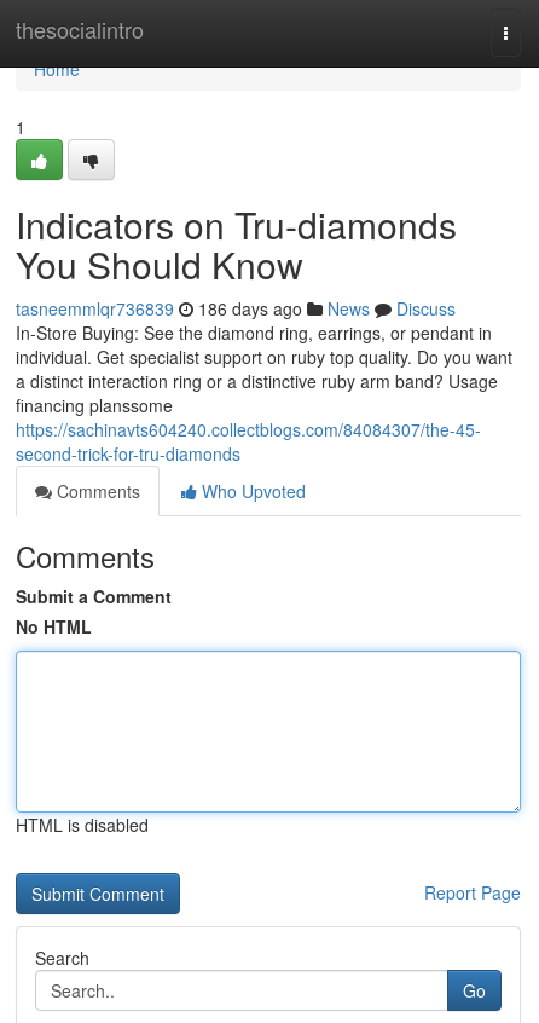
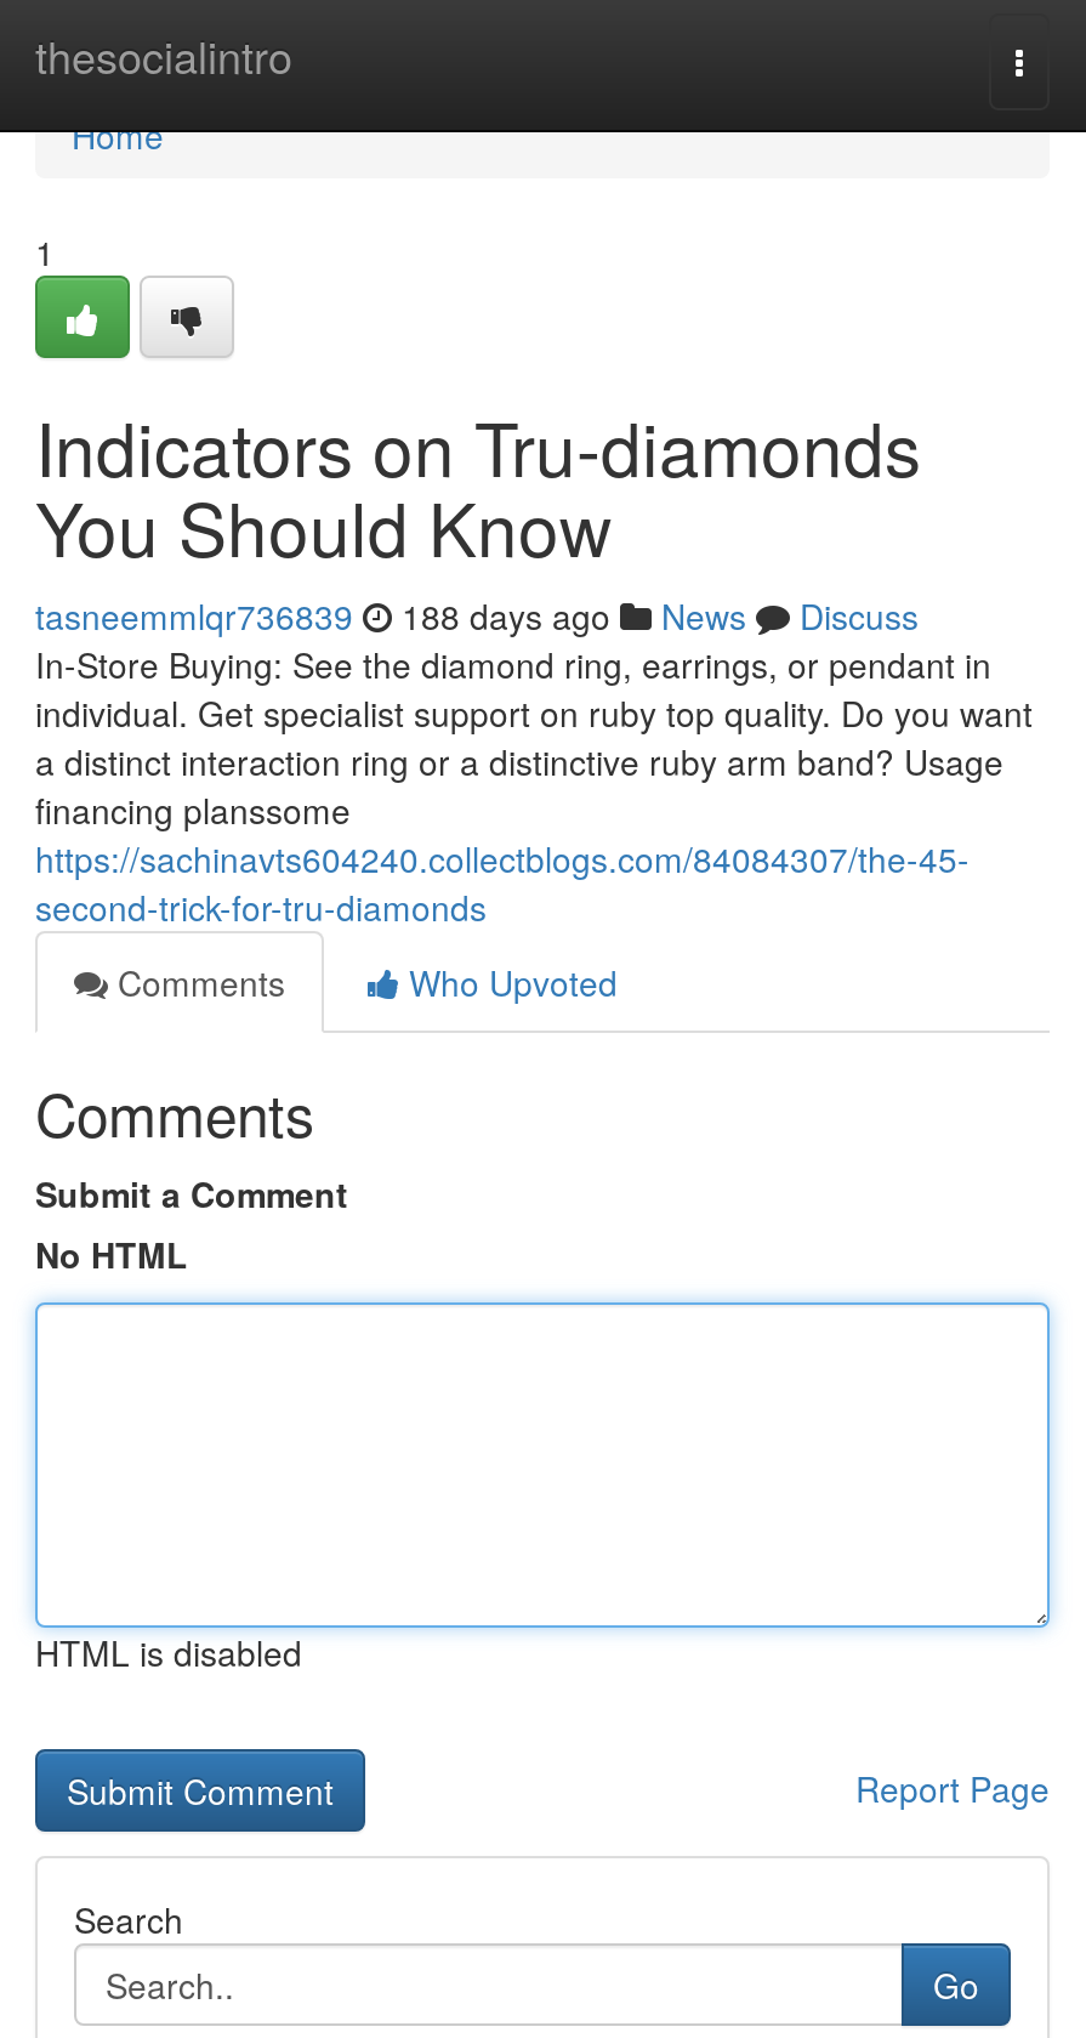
[16,296,456,320] tasneemmlqr736839 186 days ago News Discuss -> [35,591,919,640] tasneemmlqr736839 188 days ago News Discuss

